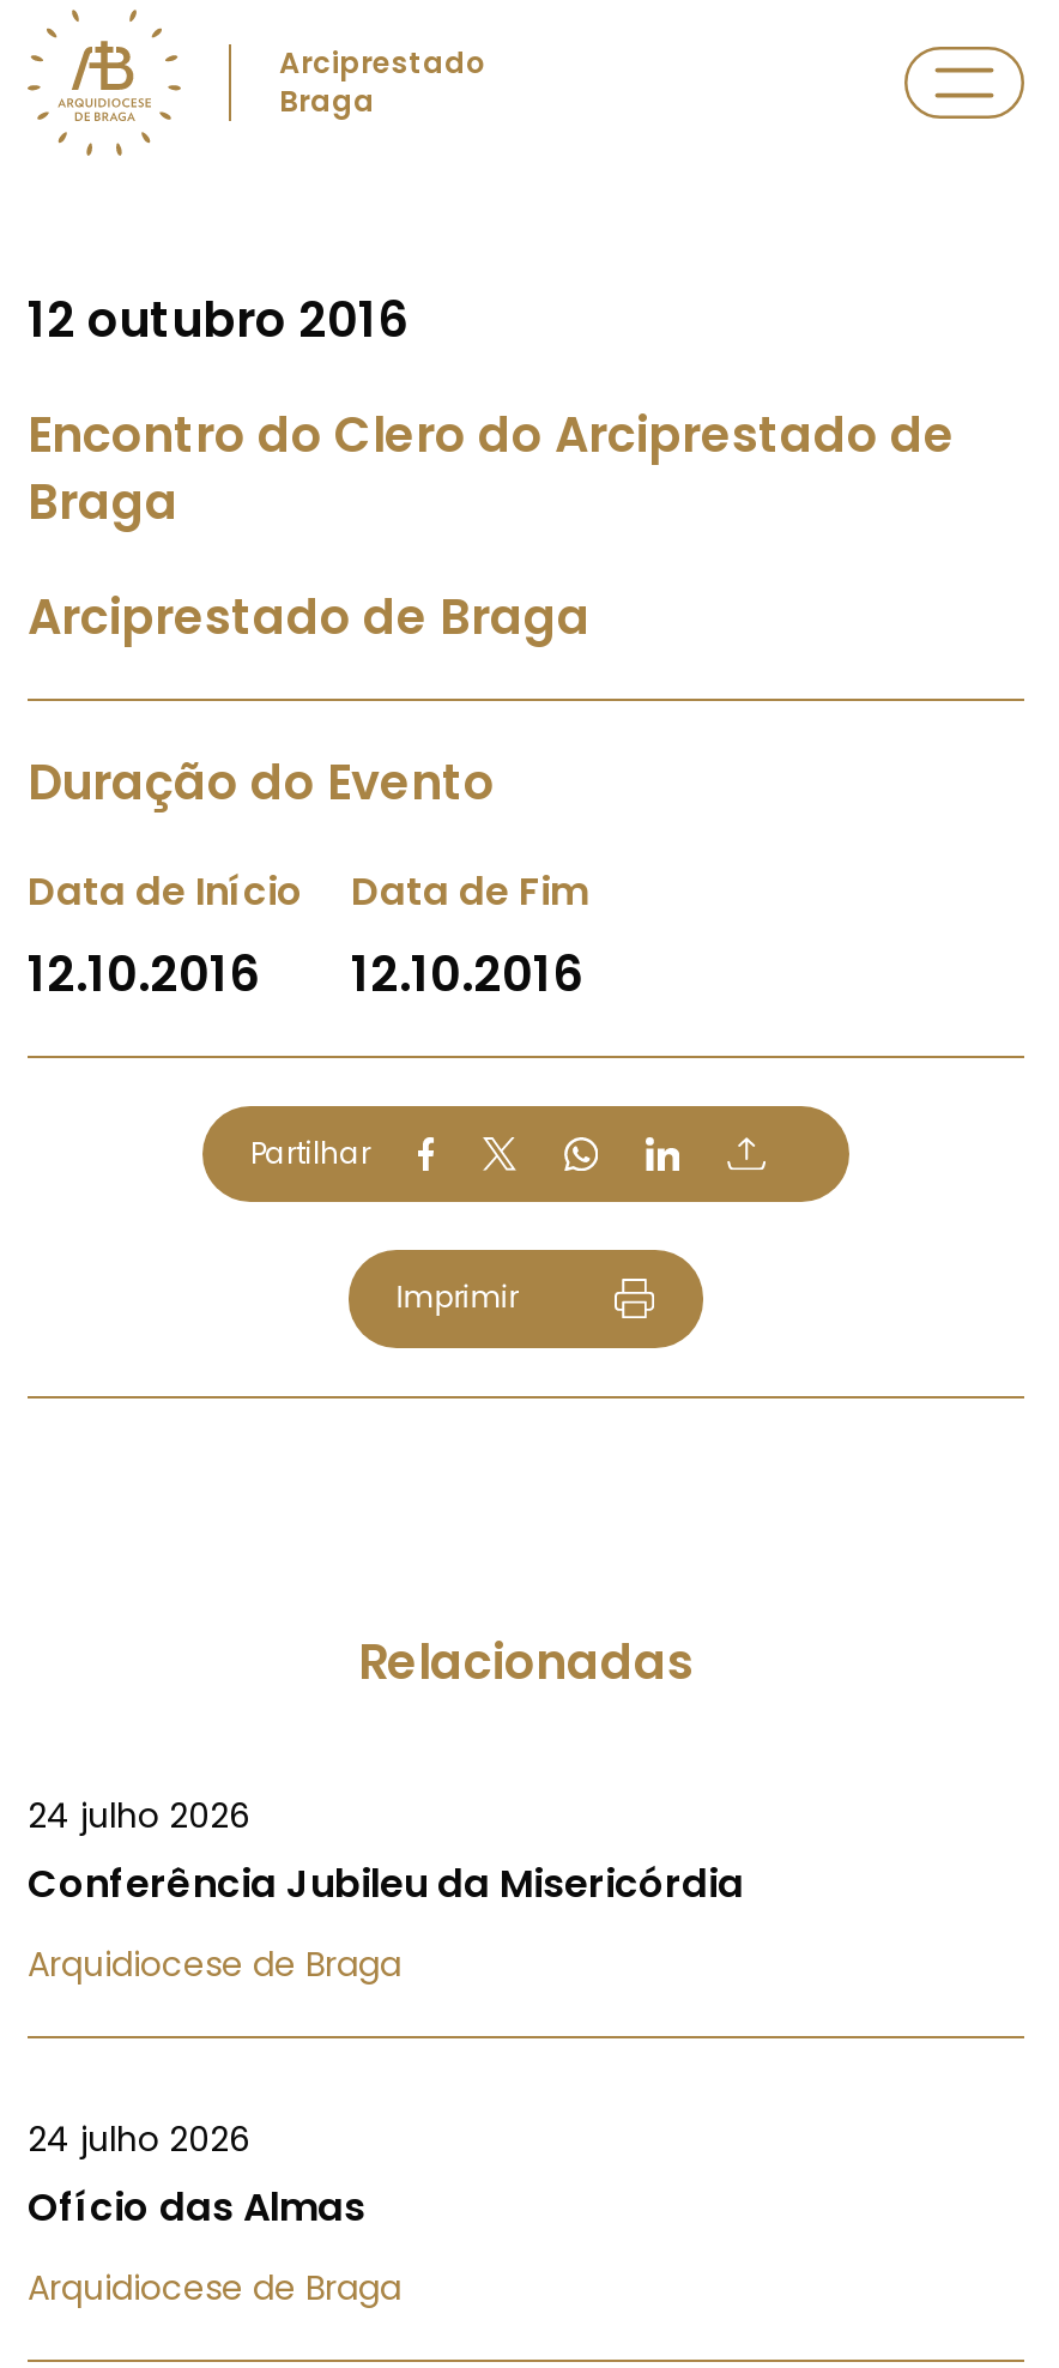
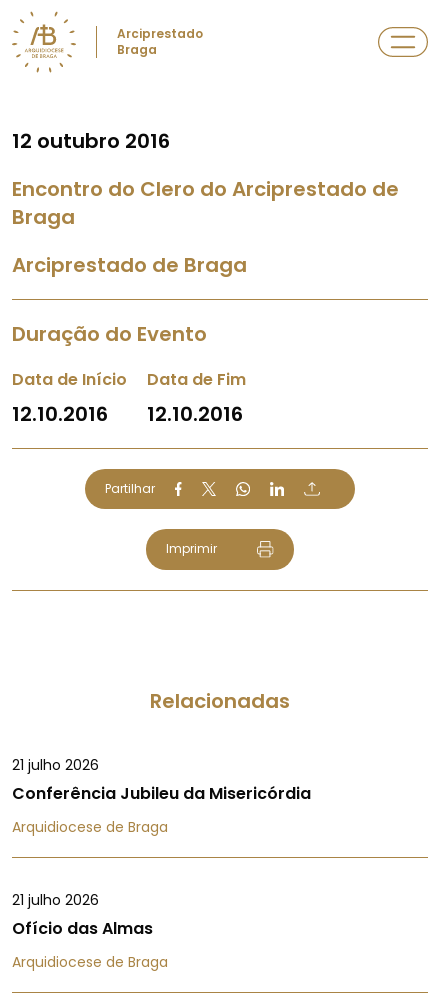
[28,1793,250,1841] 24 julho 2026 -> [12,755,99,775] 21 julho 2026
[28,2116,250,2164] 24 julho 2026 -> [12,890,99,910] 21 julho 2026

